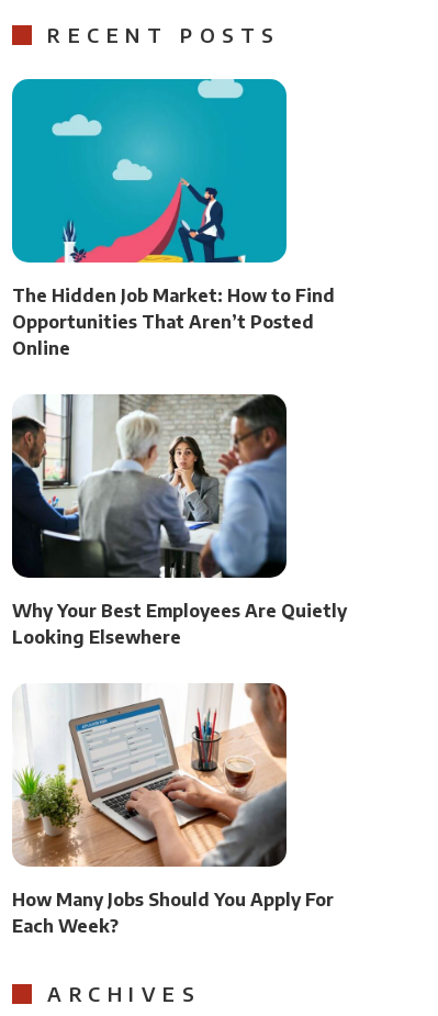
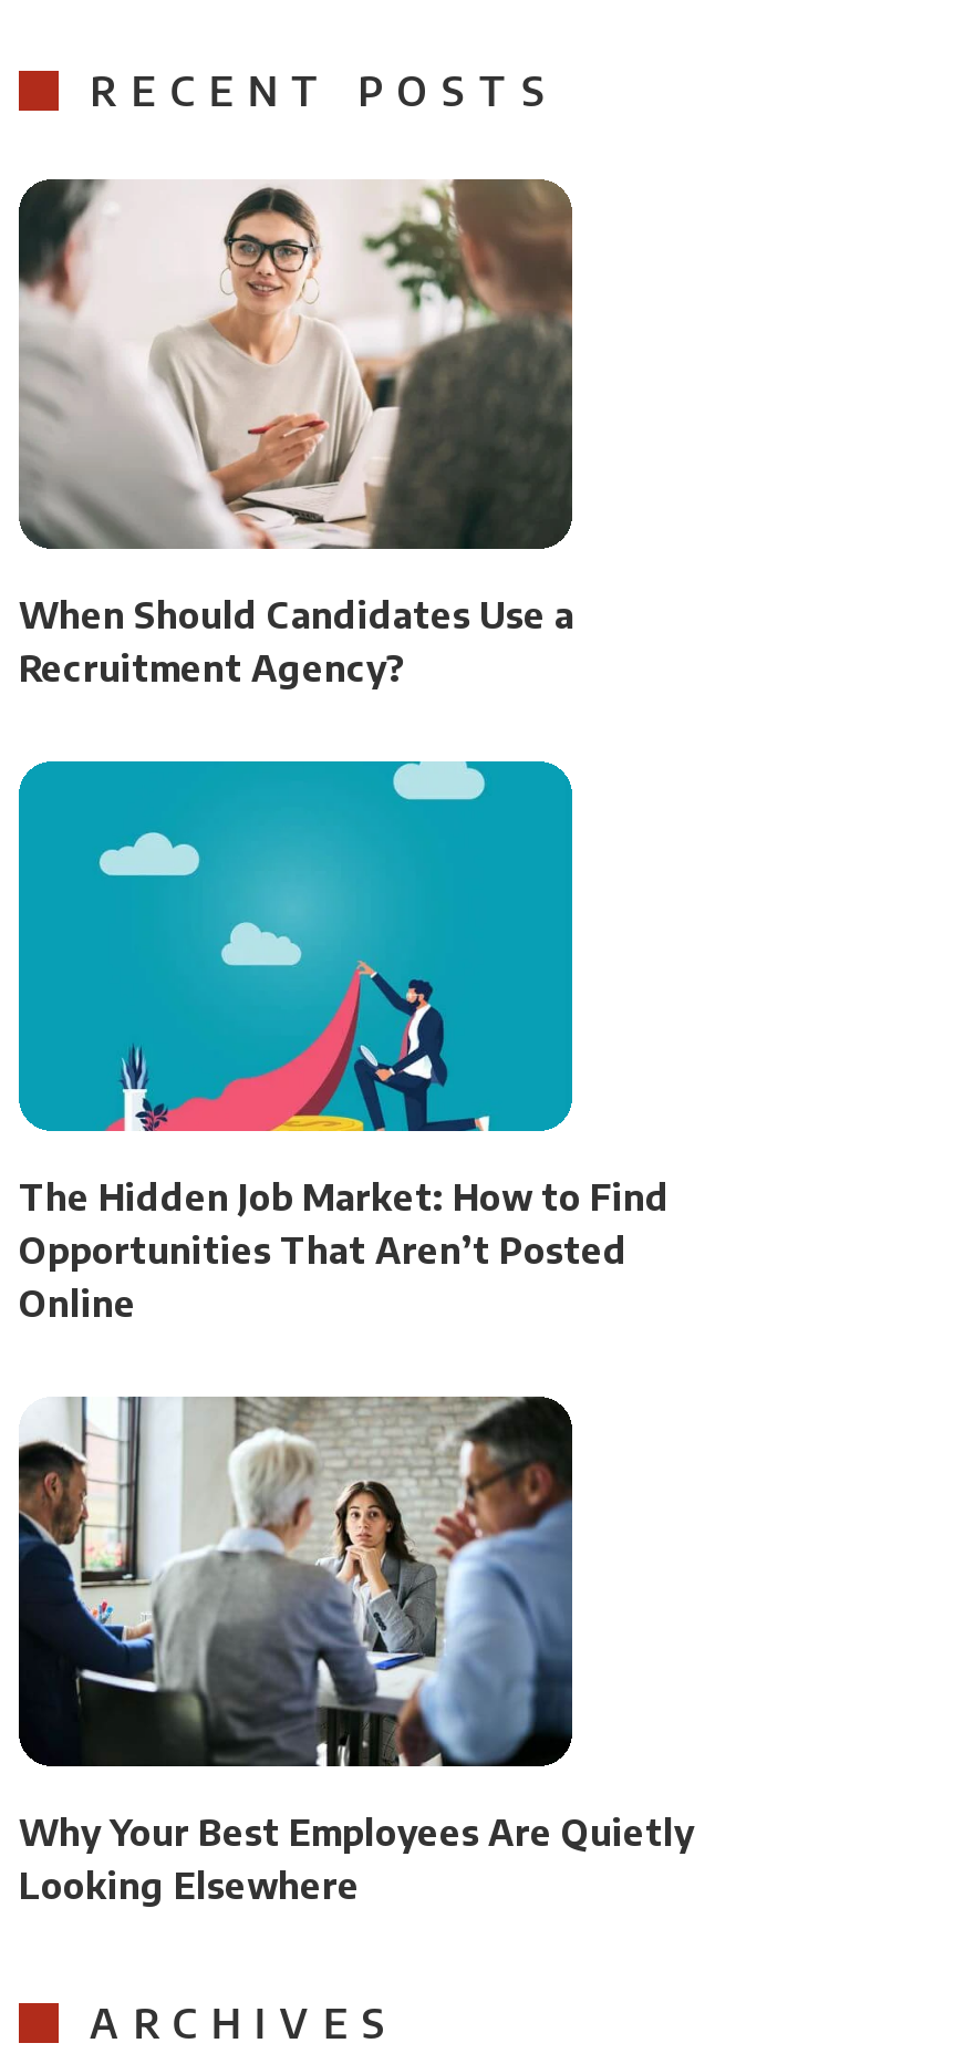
none -> [17,177,574,690] [image] | When Should Candidates Use a | Recruitment Agency?
moved [12,80,347,648] -> [19,764,694,1907]: [image] | The Hidden Job Market: How to Find | Opportunities That Aren’t Posted | Online | Why Your Best Employees Are Quietly | Looking Elsewhere
[12,683,334,937] [image] | How Many Jobs Should You Apply For | Each Week? -> none

